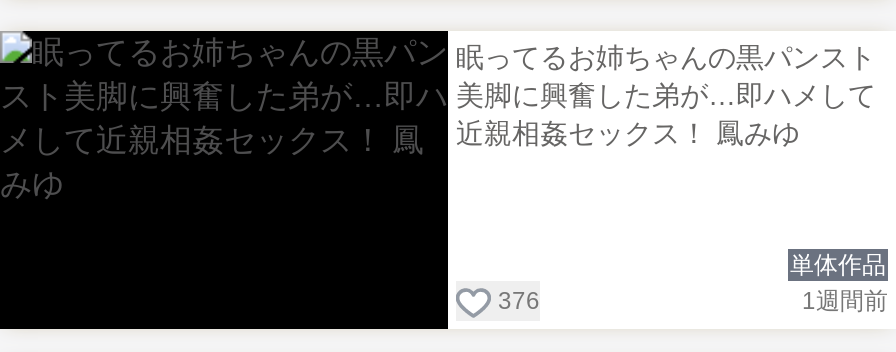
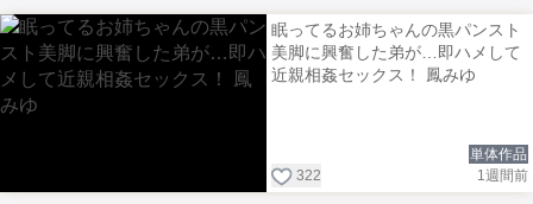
[498,287,540,315] 376 -> [296,167,321,183] 322

